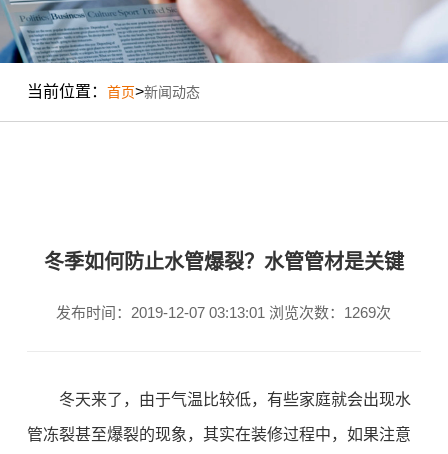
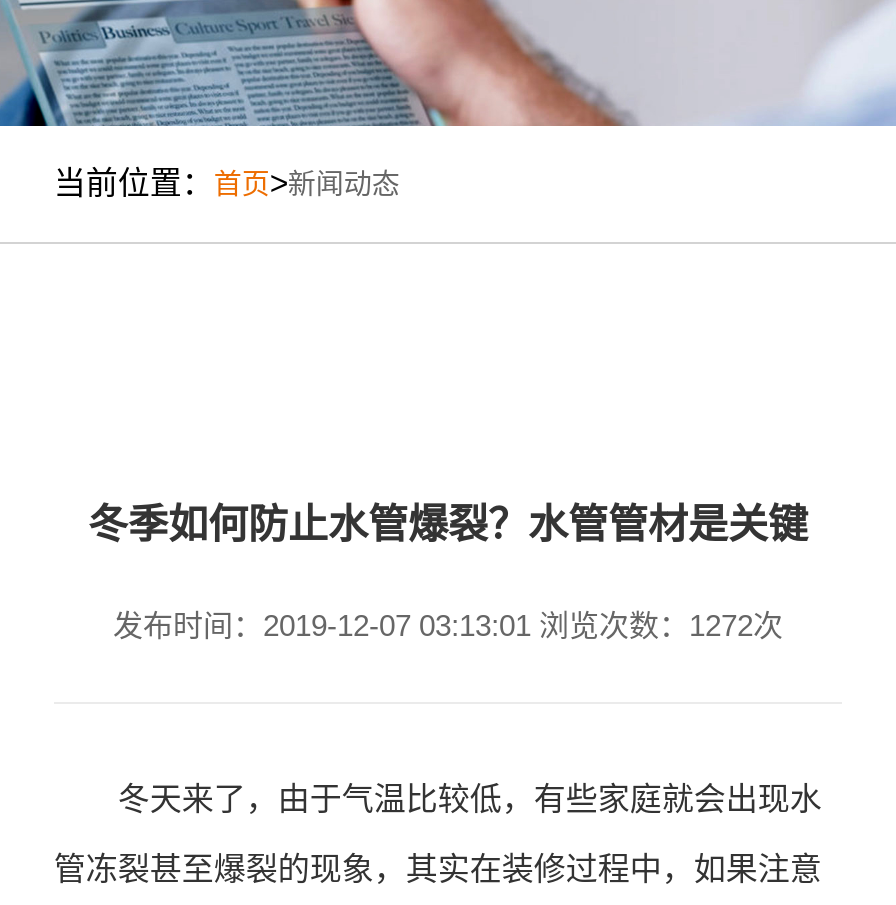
[56,304,391,321] 发布时间：2019-12-07 03:13:01 浏览次数：1269次 -> [113,608,783,642] 发布时间：2019-12-07 03:13:01 浏览次数：1272次

